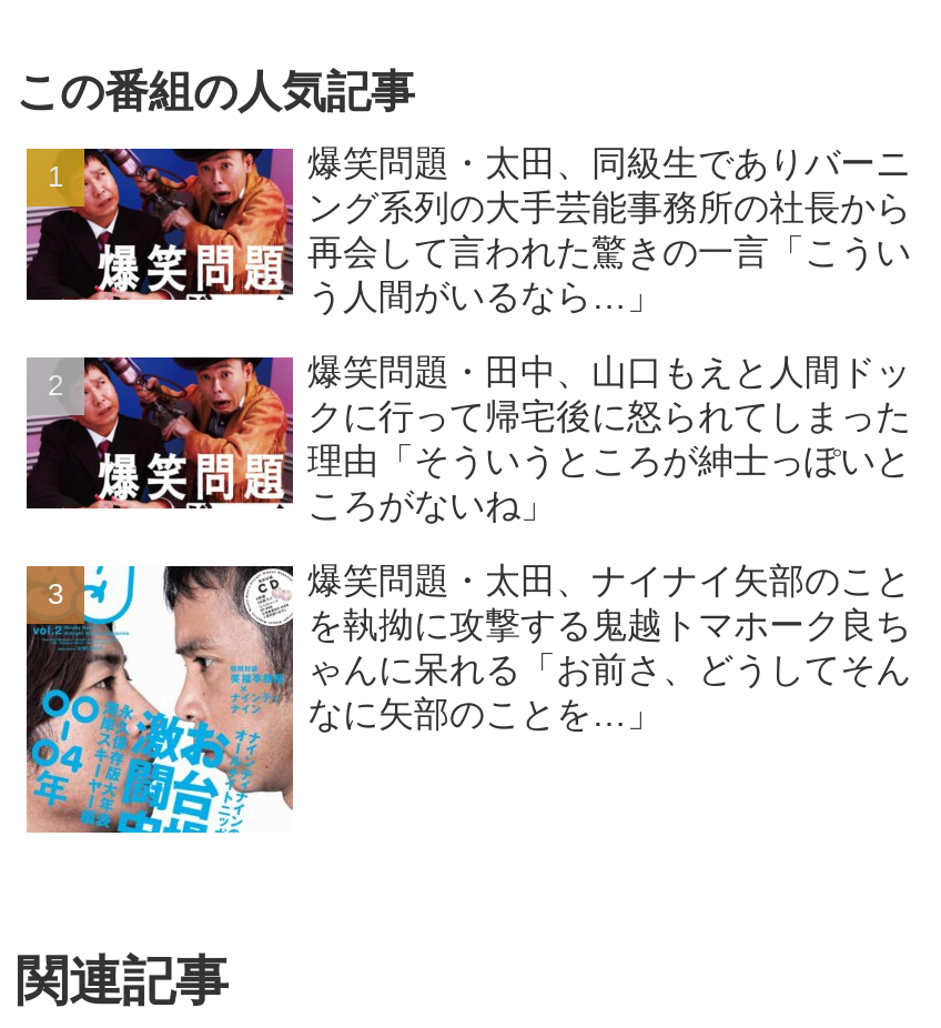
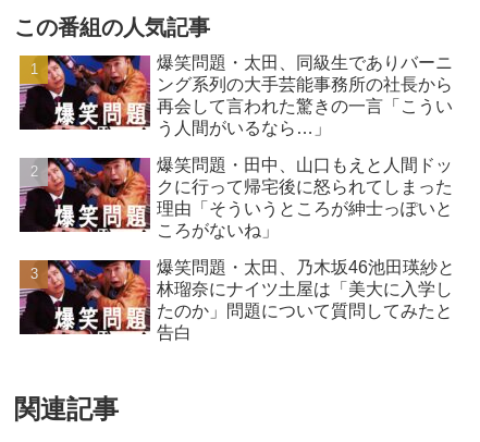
[24,562,911,837] [image] | 爆笑問題・太田、ナイナイ矢部のこと | を執拗に攻撃する鬼越トマホーク良ち | ゃんに呆れる「お前さ、どうしてそん | なに矢部のことを…」 -> [20,258,456,342] [image] | 爆笑問題・太田、乃木坂46池田瑛紗と | 林瑠奈にナイツ土屋は「美大に入学し | たのか」問題について質問してみたと | 告白

